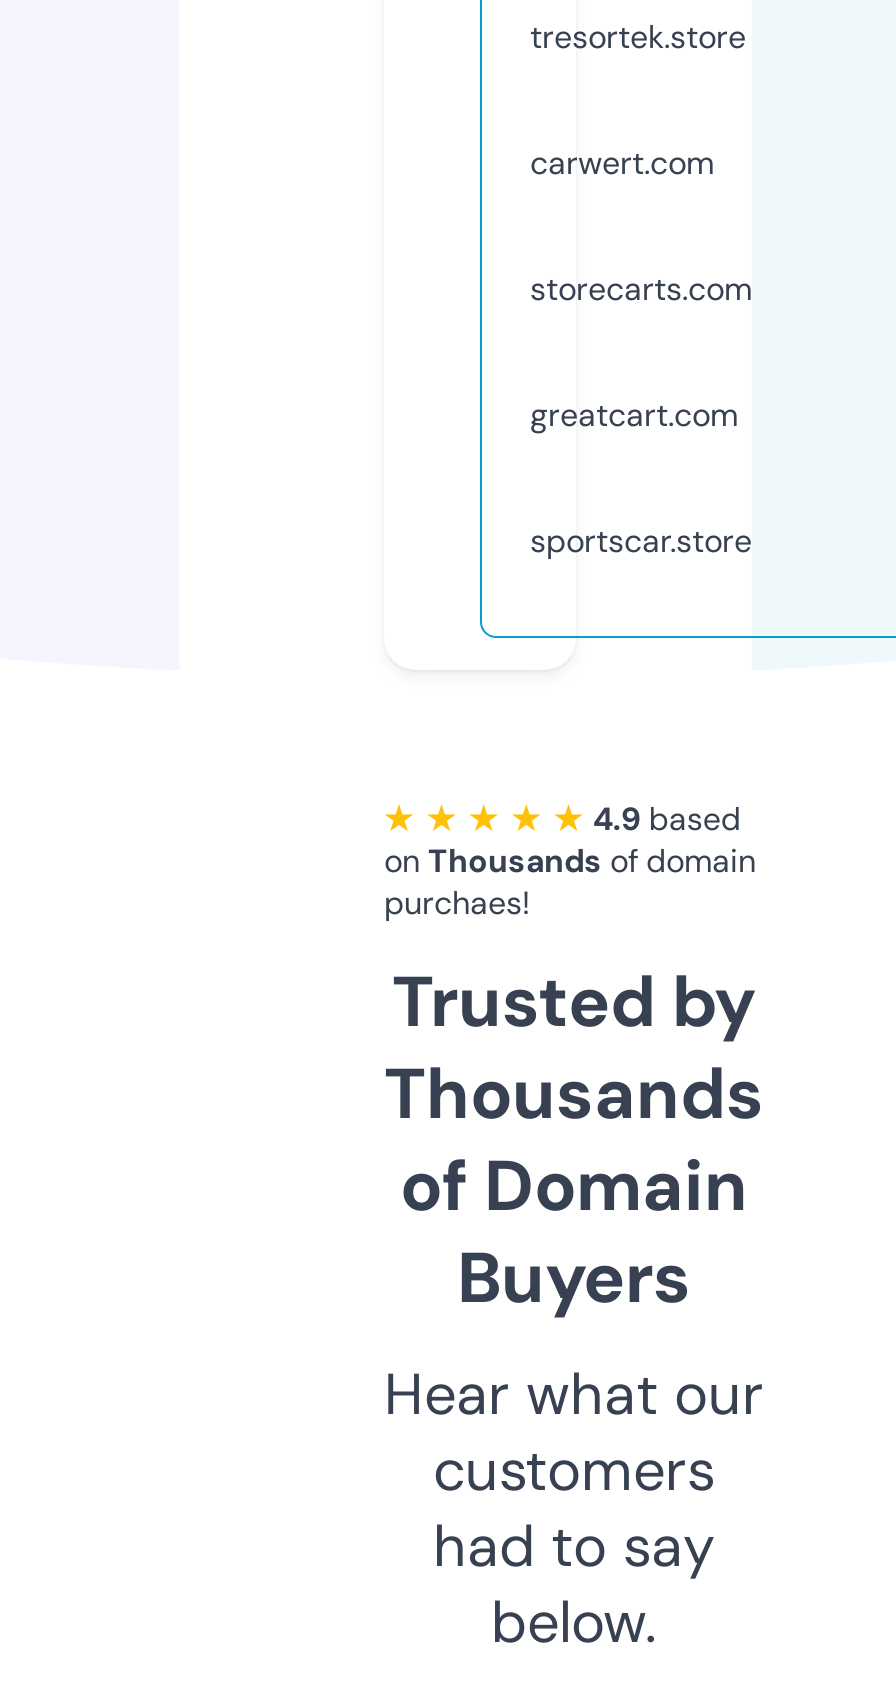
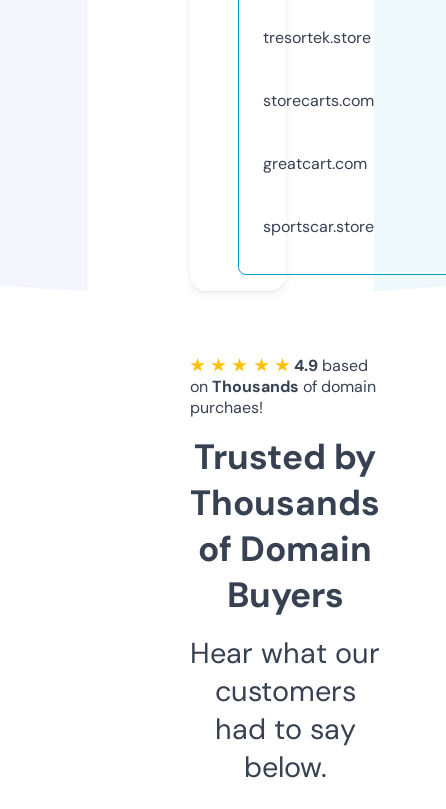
[530,142,714,184] carwert.com -> none

